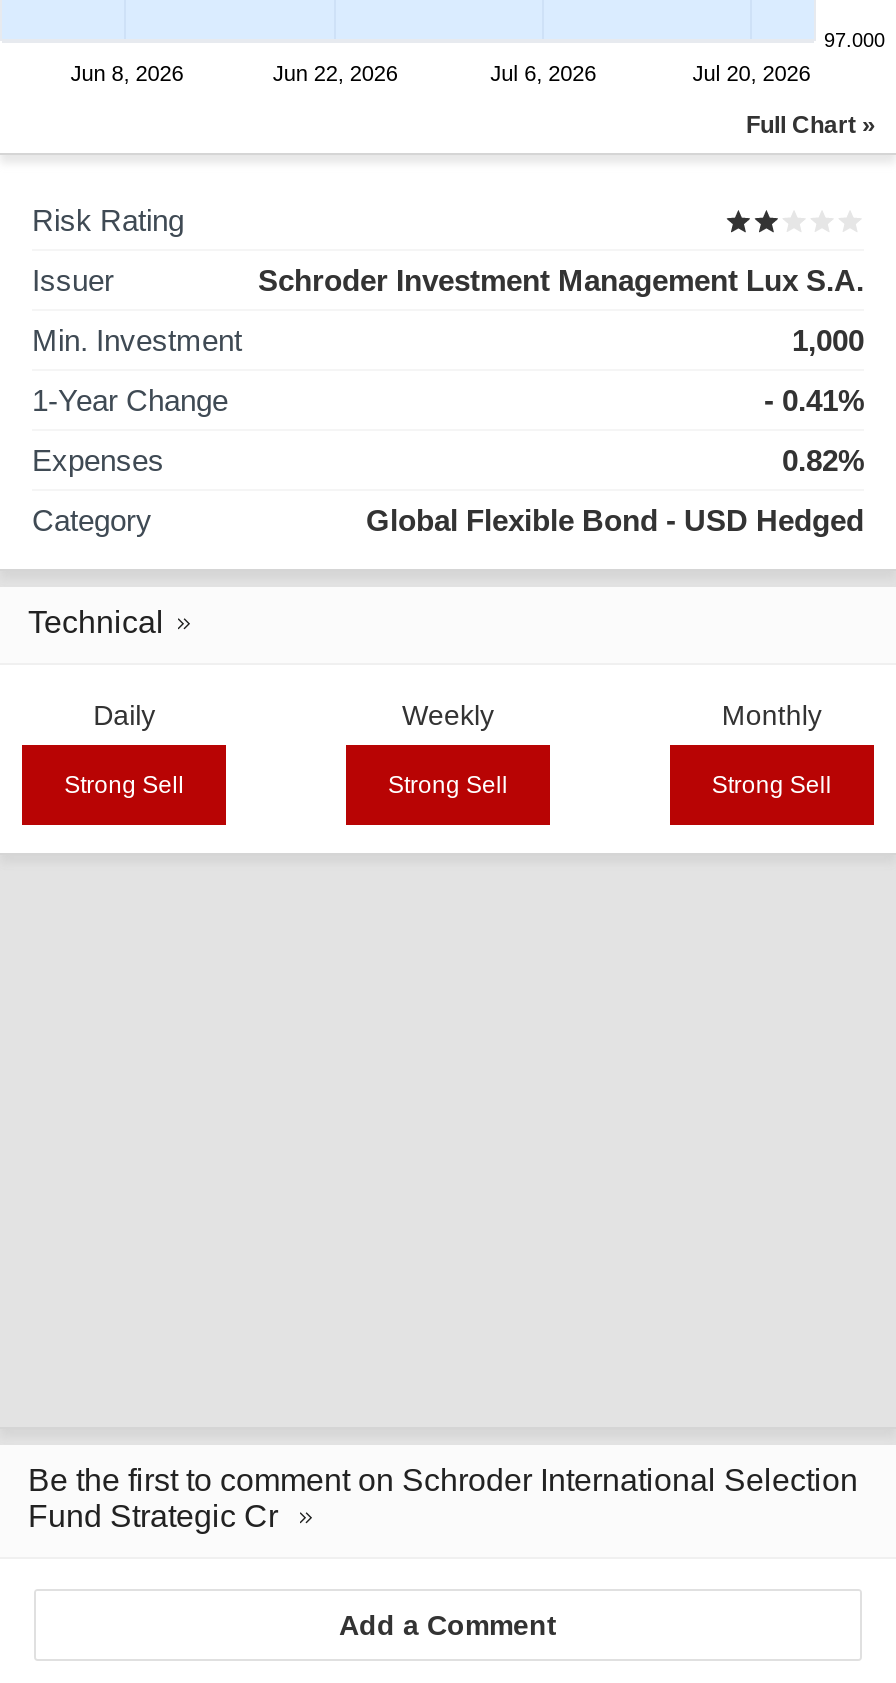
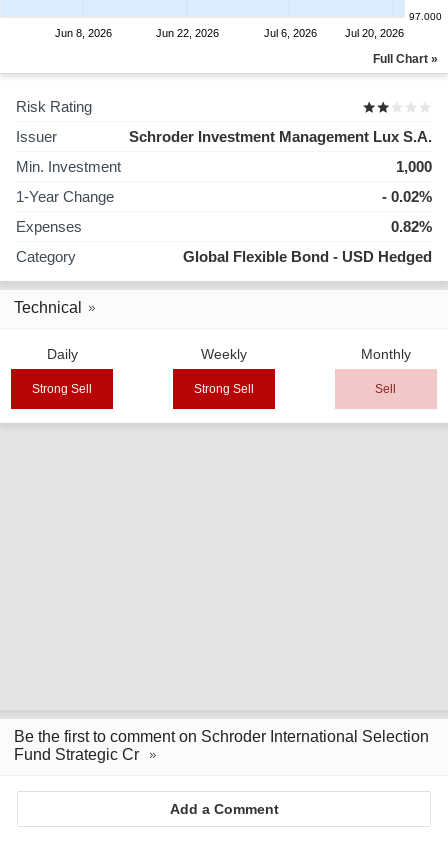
[764,383,864,417] - 0.41% -> [382,188,432,205] - 0.02%
[712,771,832,799] Strong Sell -> [375,382,396,396] Sell

